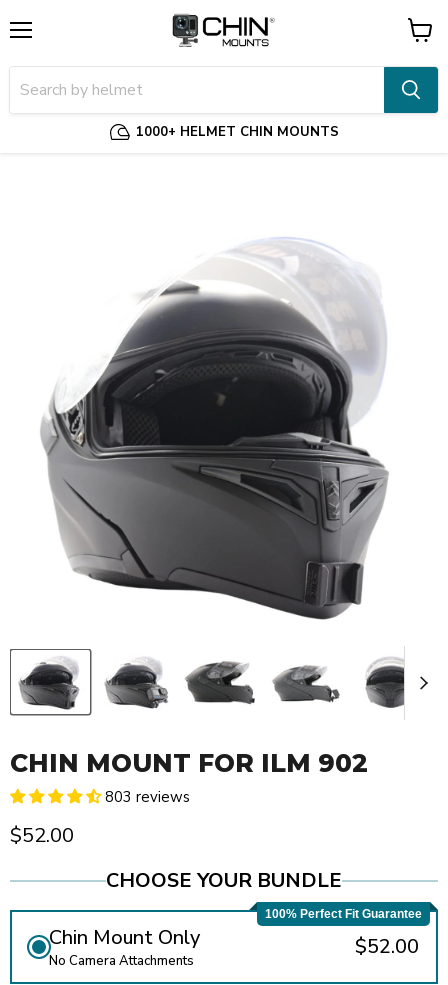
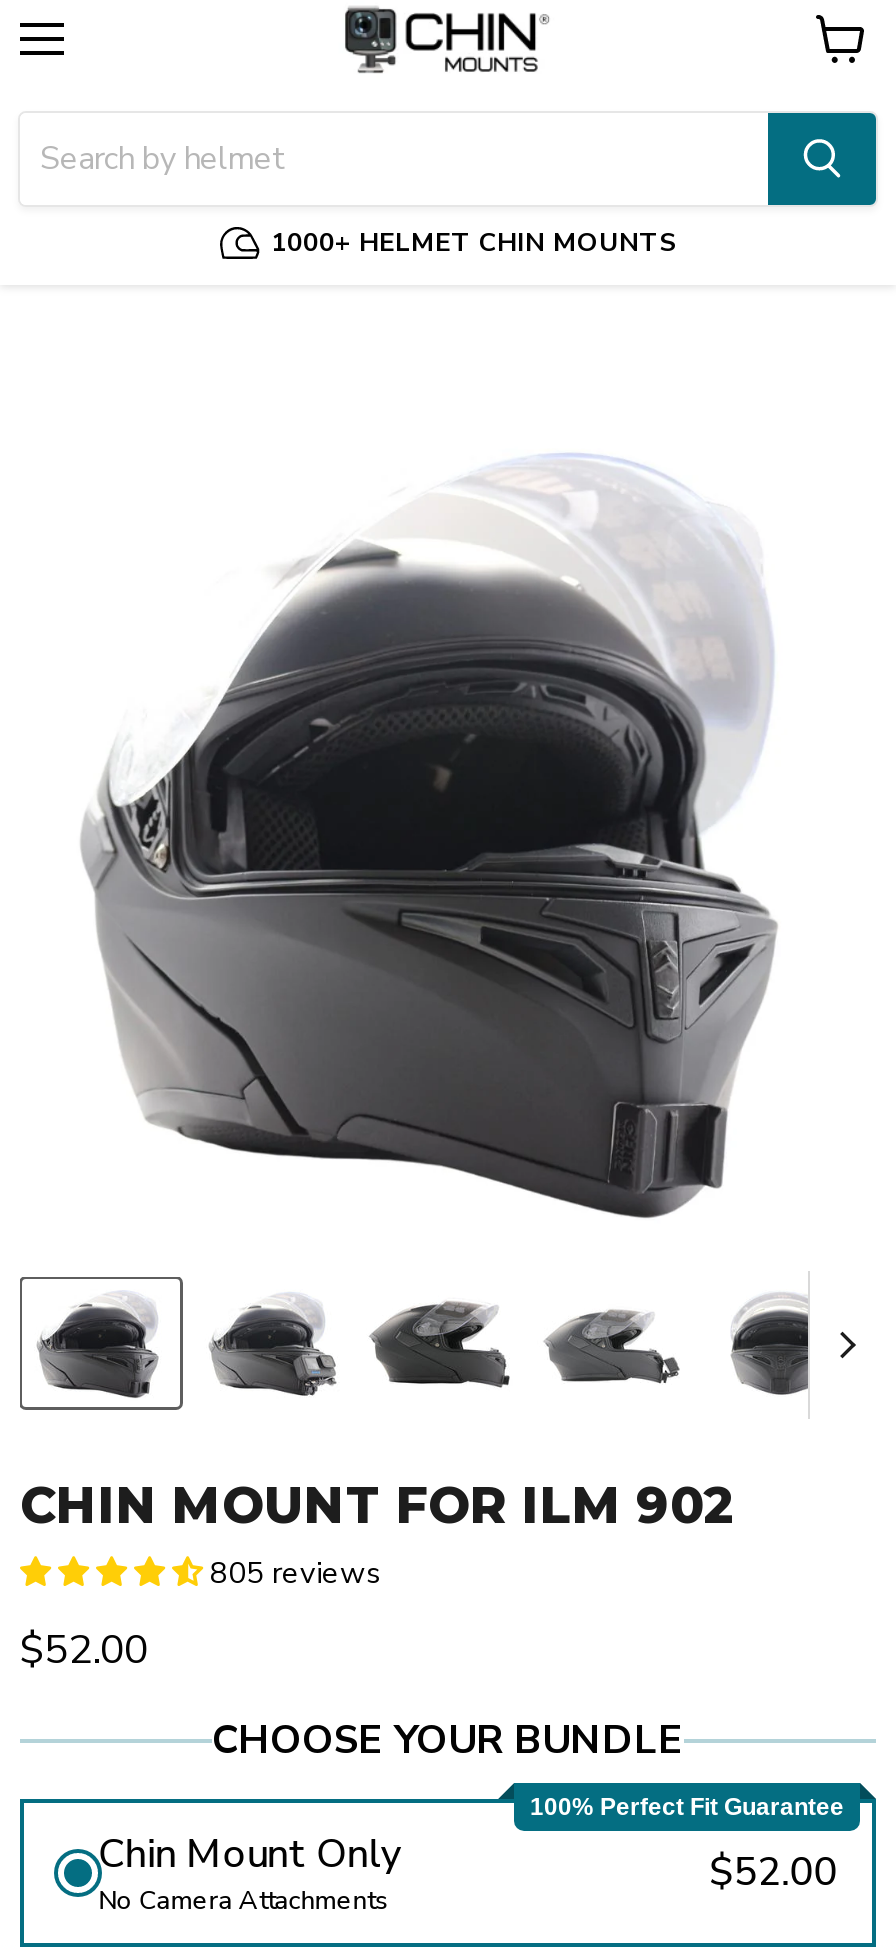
[105,787,190,807] 803 reviews -> [210,1553,380,1593] 805 reviews

